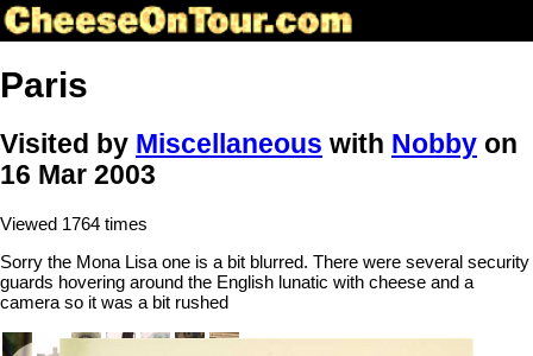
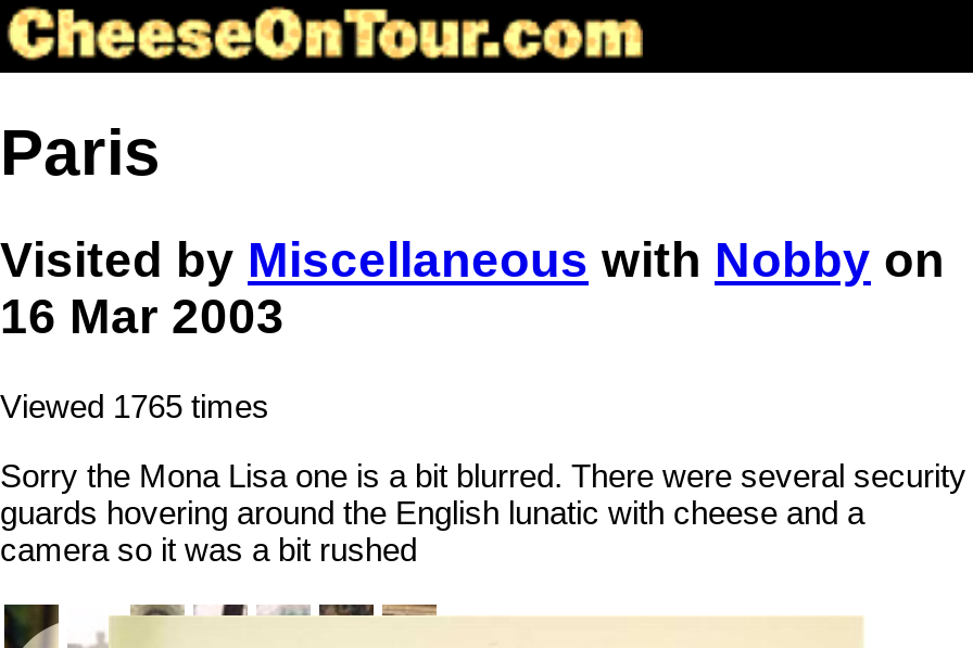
[0,213,148,234] Viewed 1764 times -> [0,387,269,424] Viewed 1765 times

